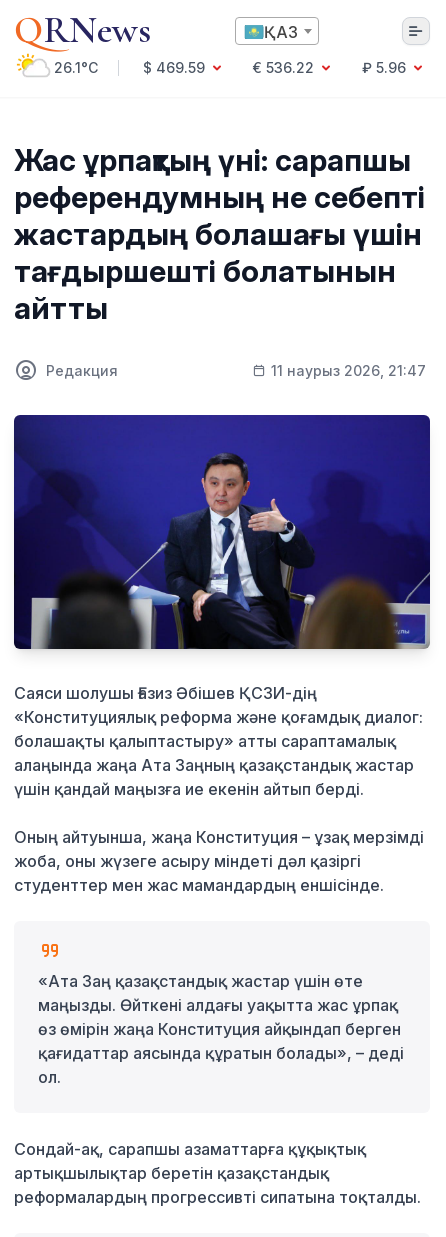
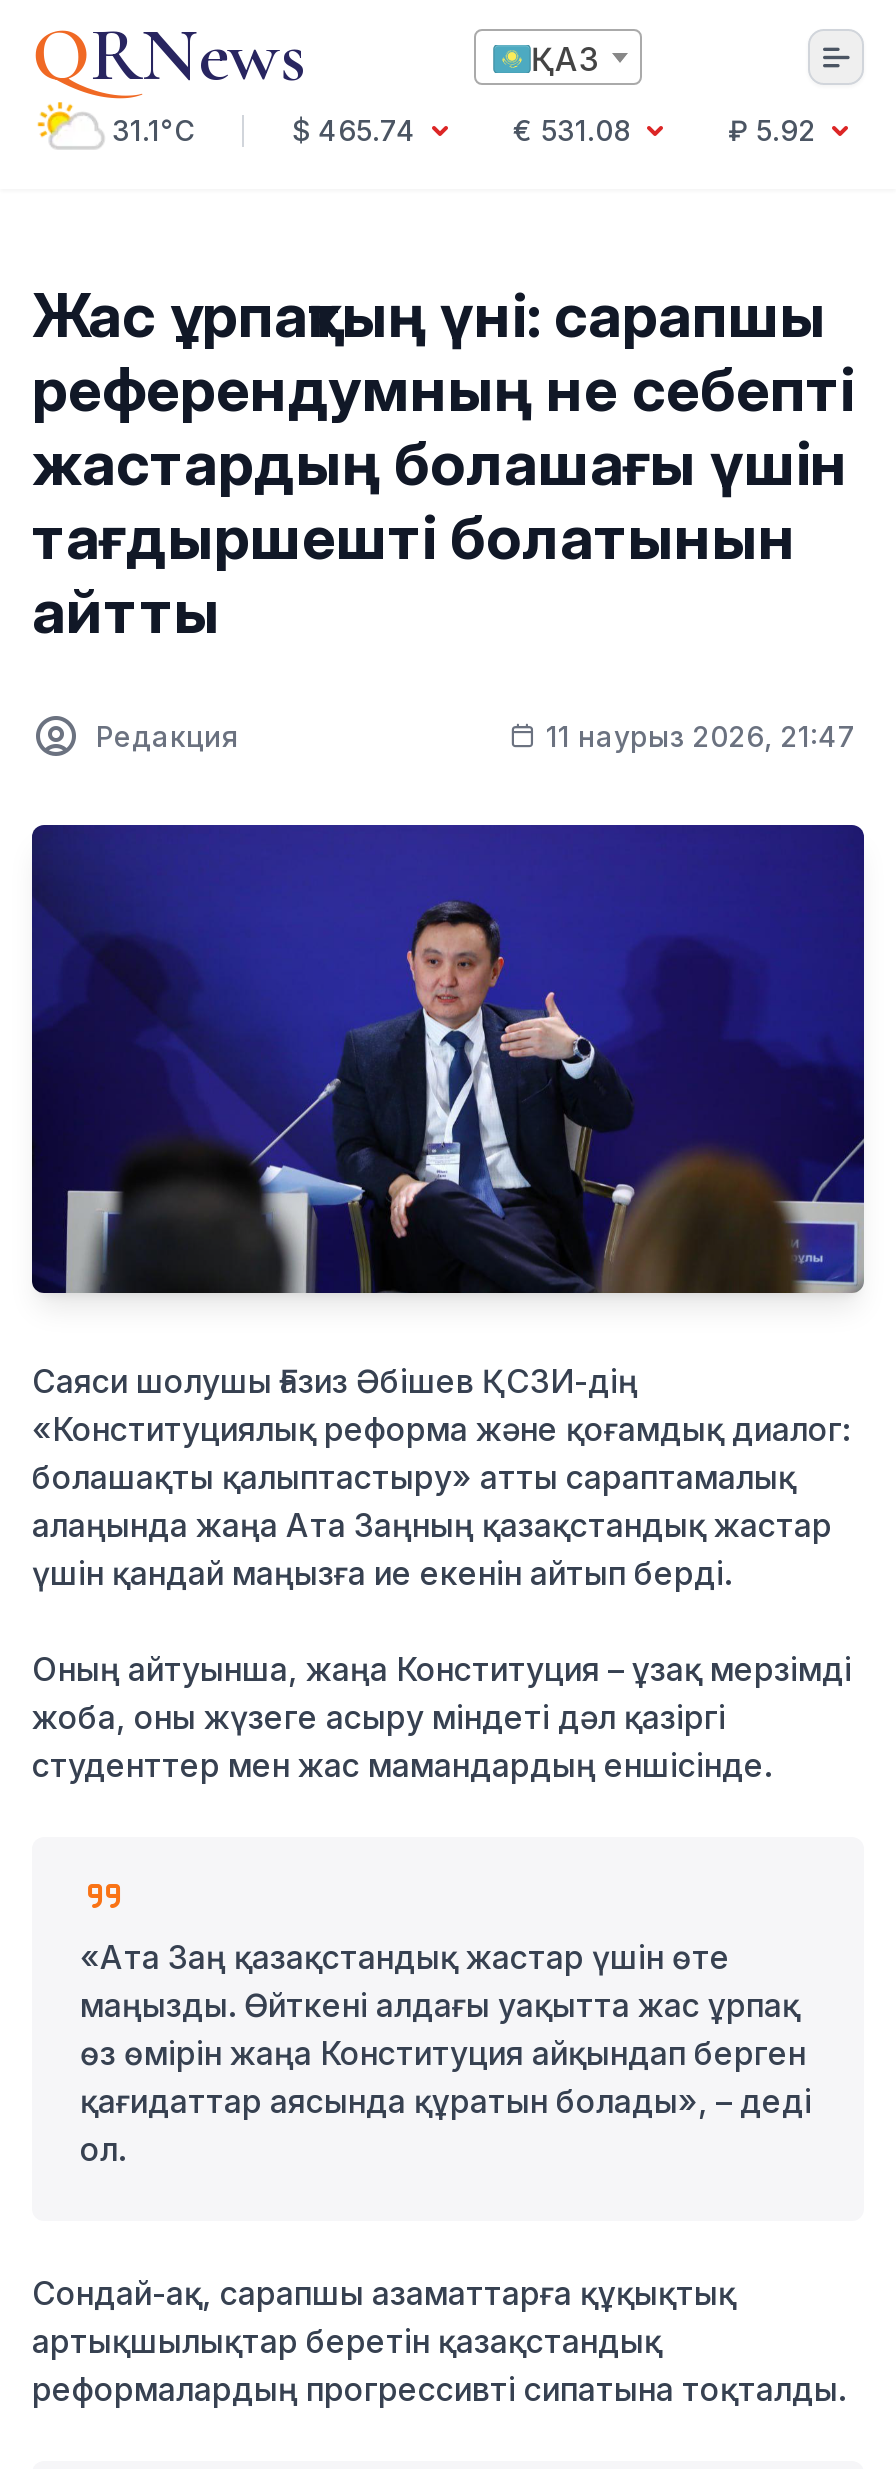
[54,59,406,76] 26.1°C | $ 469.59 | € 536.22 | ₽ 5.96 -> [112,113,816,147] 31.1°C | $ 465.74 | € 531.08 | ₽ 5.92

